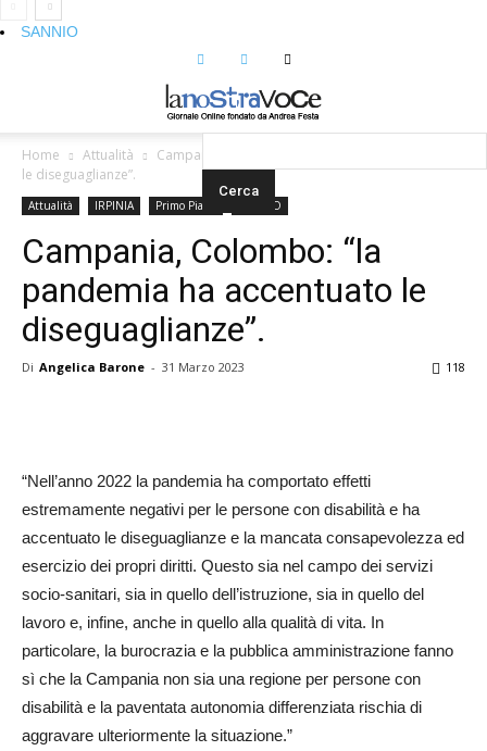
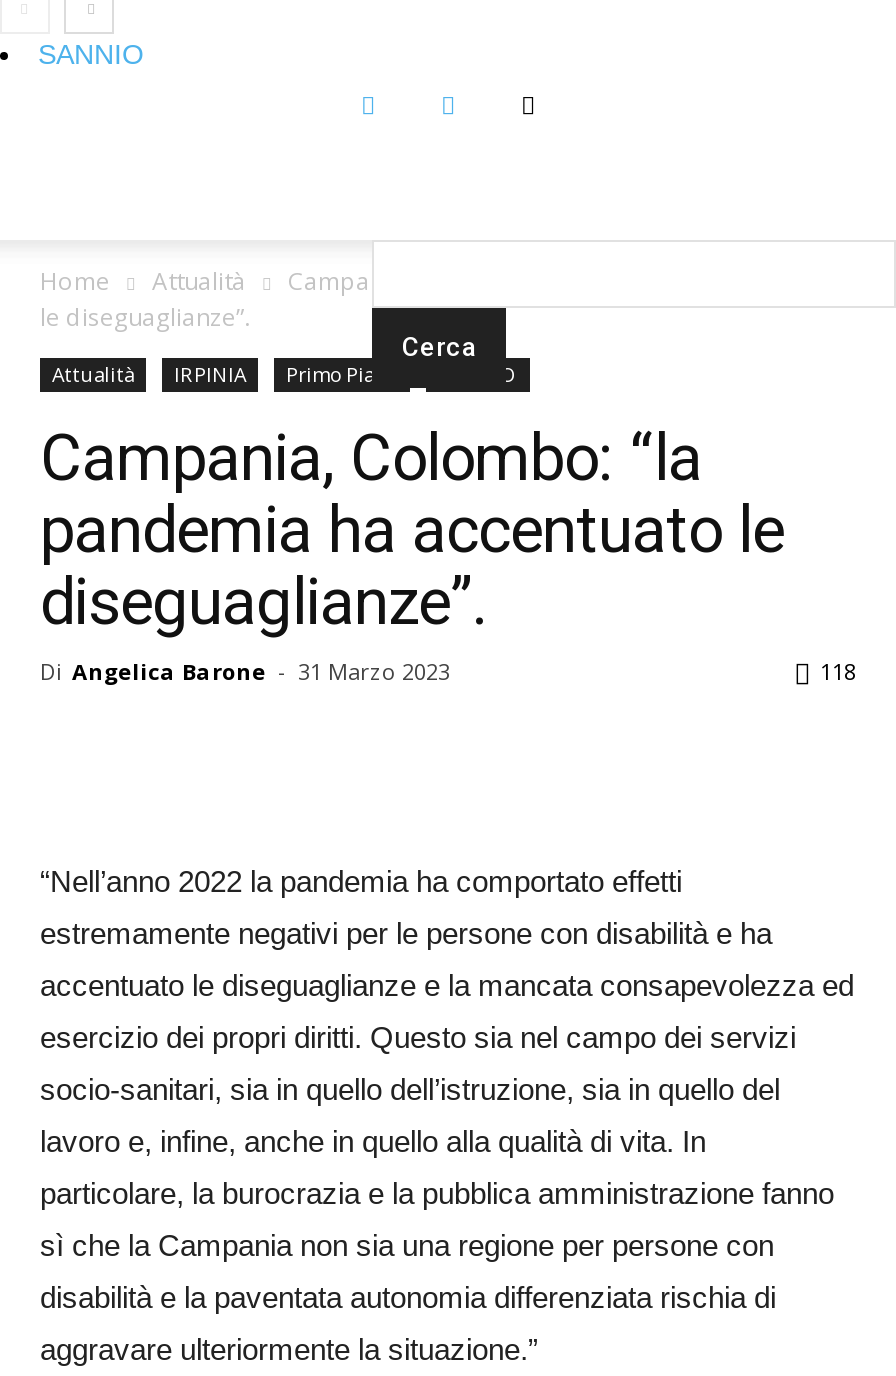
[165,84,322,121] [image] -> none

